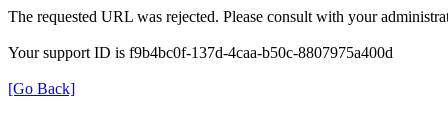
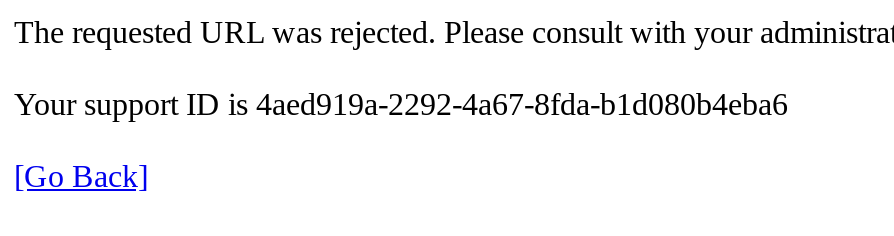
[8,44,393,61] Your support ID is f9b4bc0f-137d-4caa-b50c-8807975a400d -> [14,87,788,121] Your support ID is 4aed919a-2292-4a67-8fda-b1d080b4eba6

